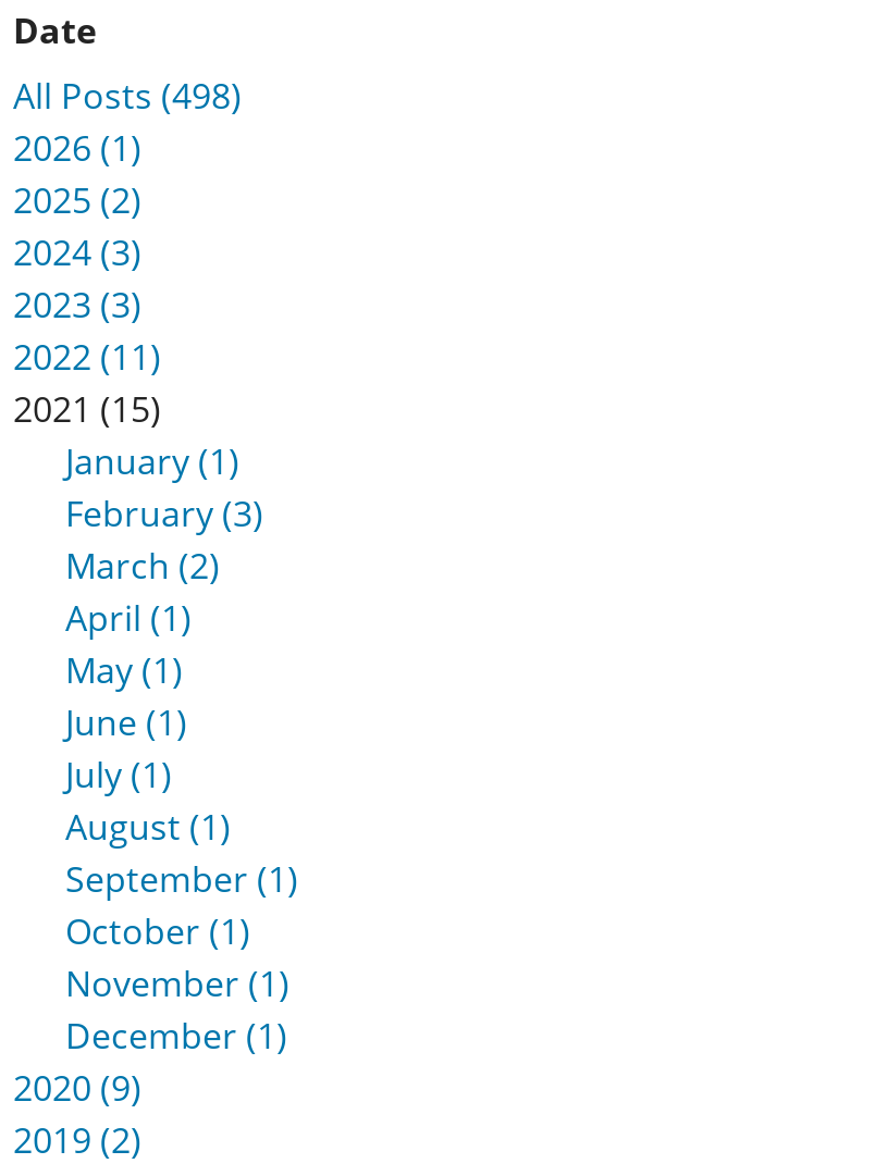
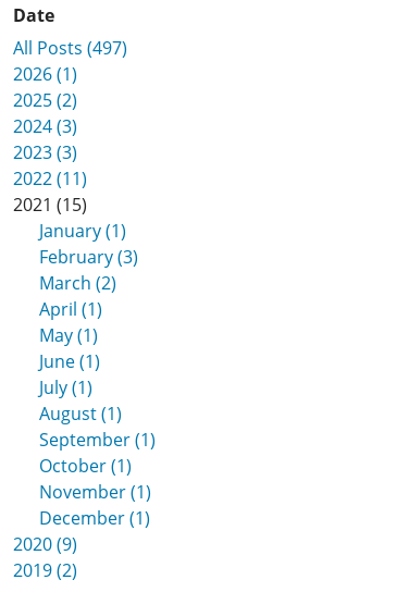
[13,72,242,120] All Posts (498) -> [13,36,127,60] All Posts (497)

